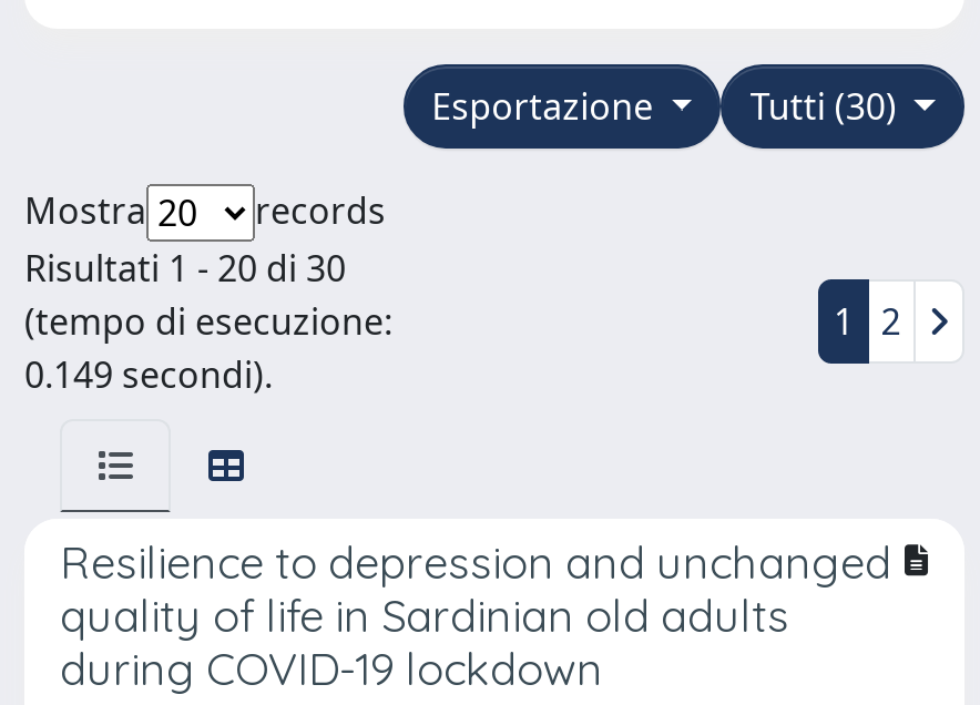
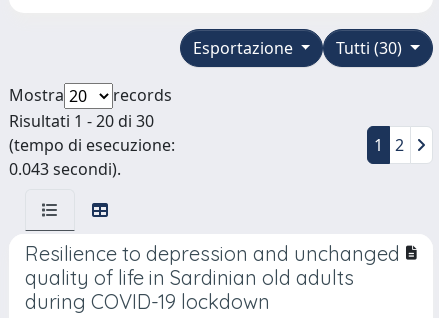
[24,350,273,399] 0.149 secondi). -> [9,158,121,180] 0.043 secondi).

